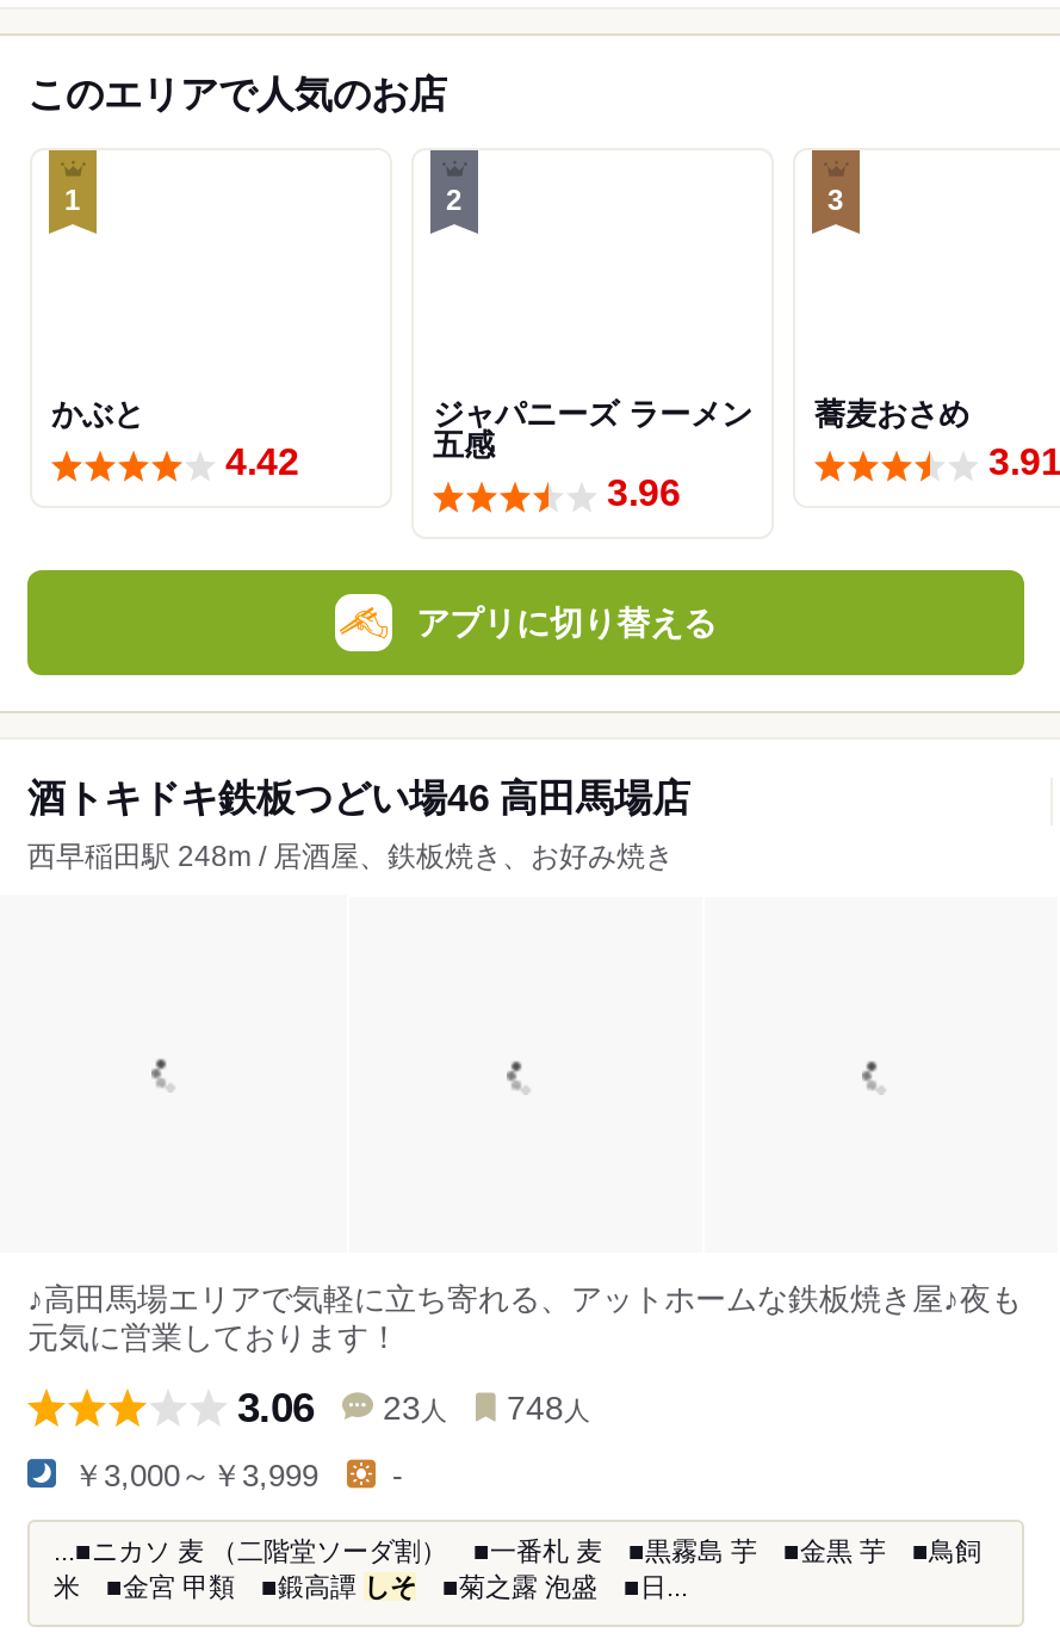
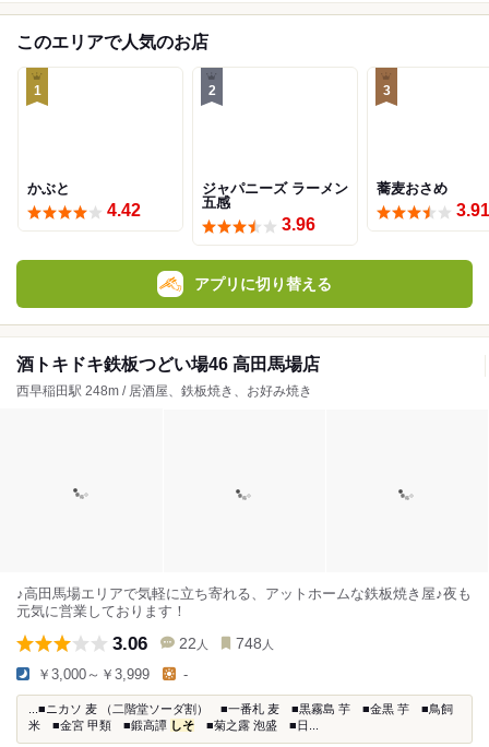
[237,1384,590,1432] 3.06 23人 748人 -> [112,633,274,654] 3.06 22人 748人

